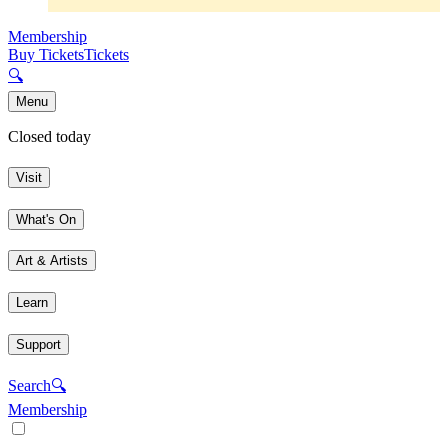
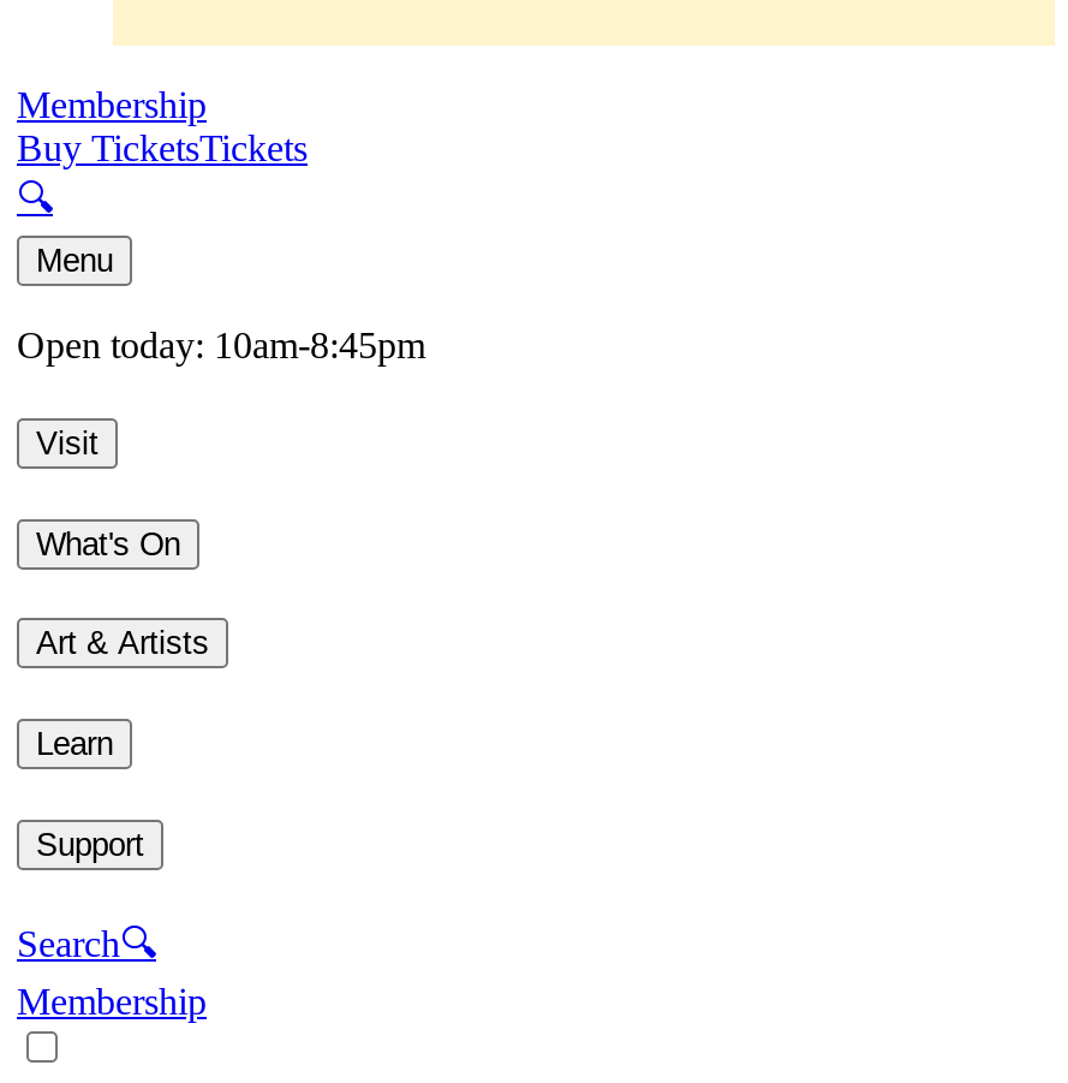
[8,128,91,145] Closed today -> [17,325,425,366] Open today: 10am-8:45pm

